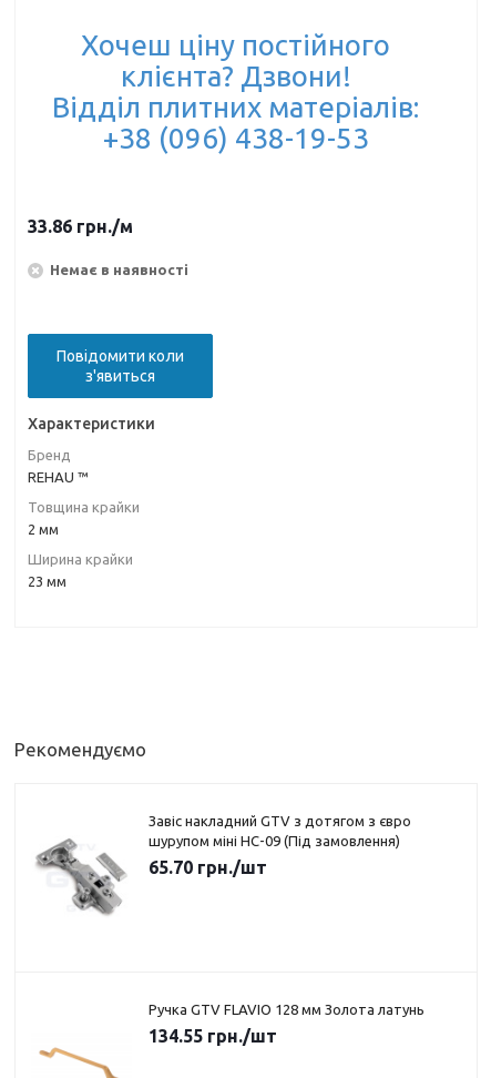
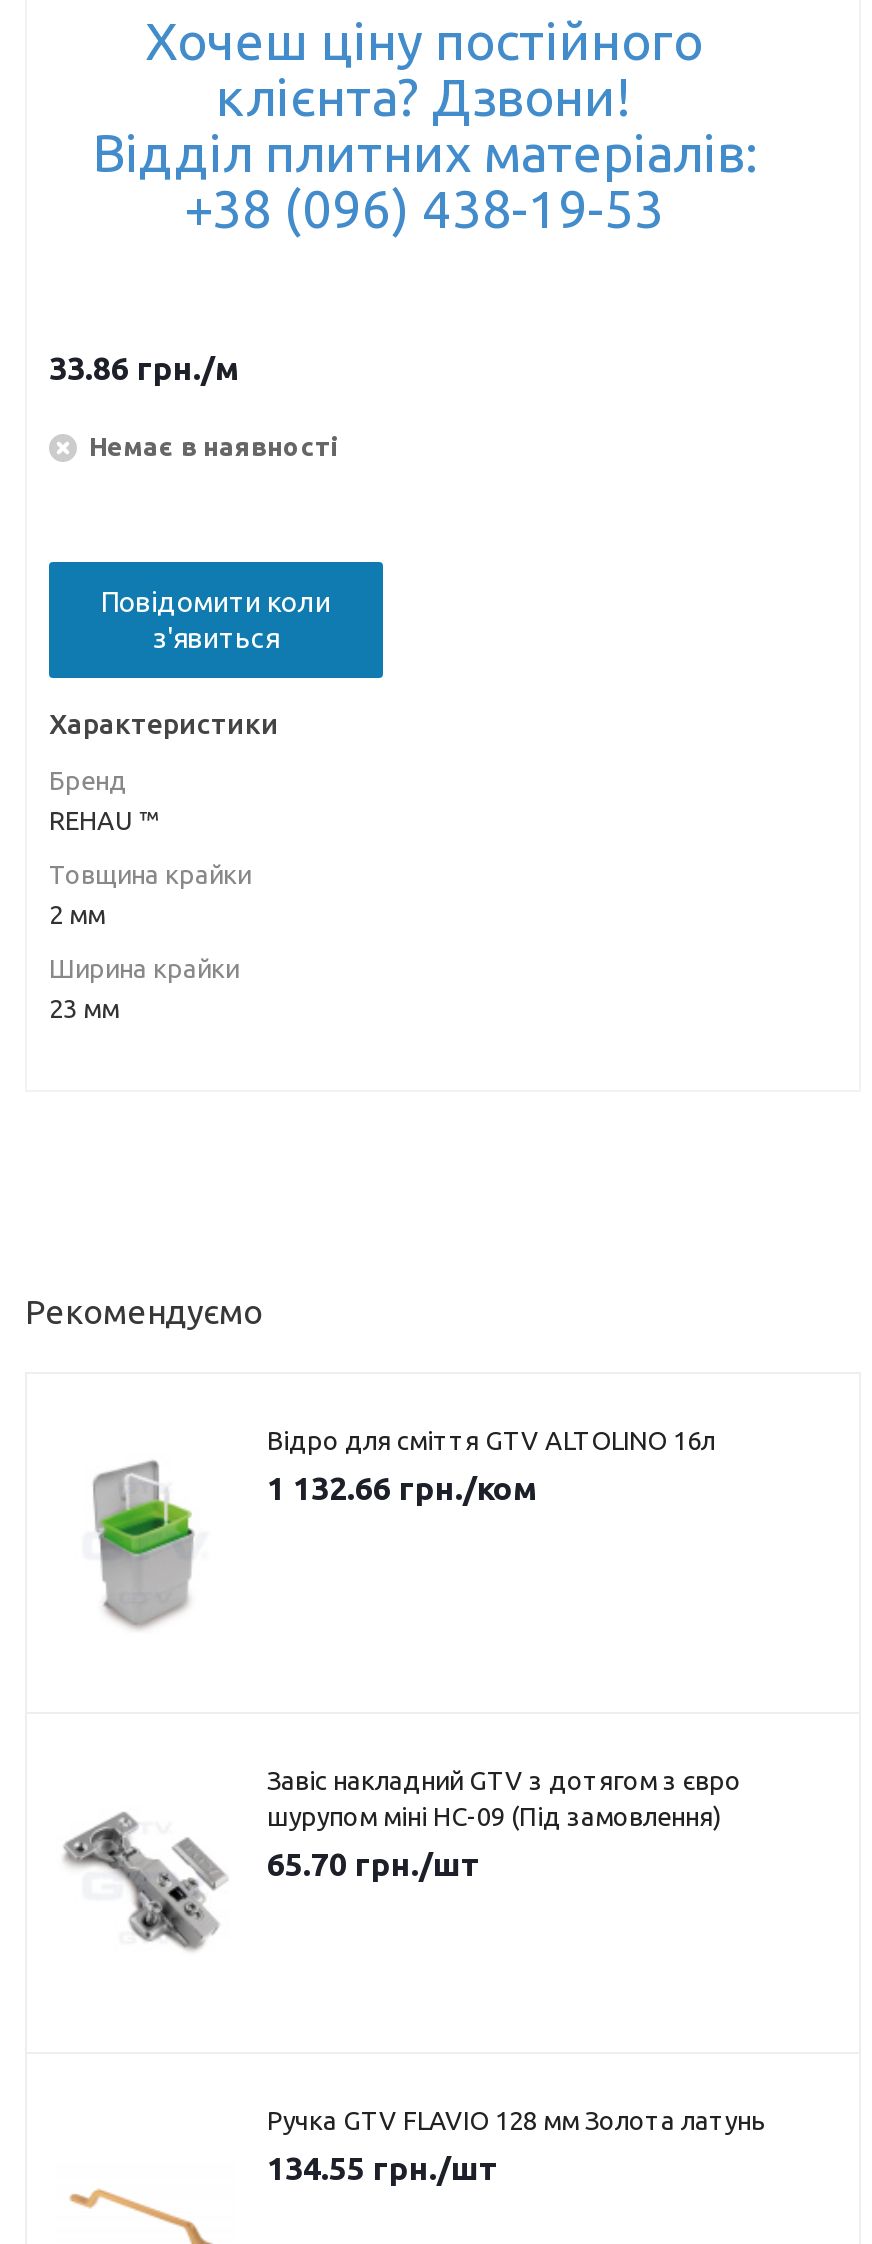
none -> [93,1426,715,1628] [image] | Відро для сміття GTV ALTOLINO 16л | 1 132.66 грн./ком

